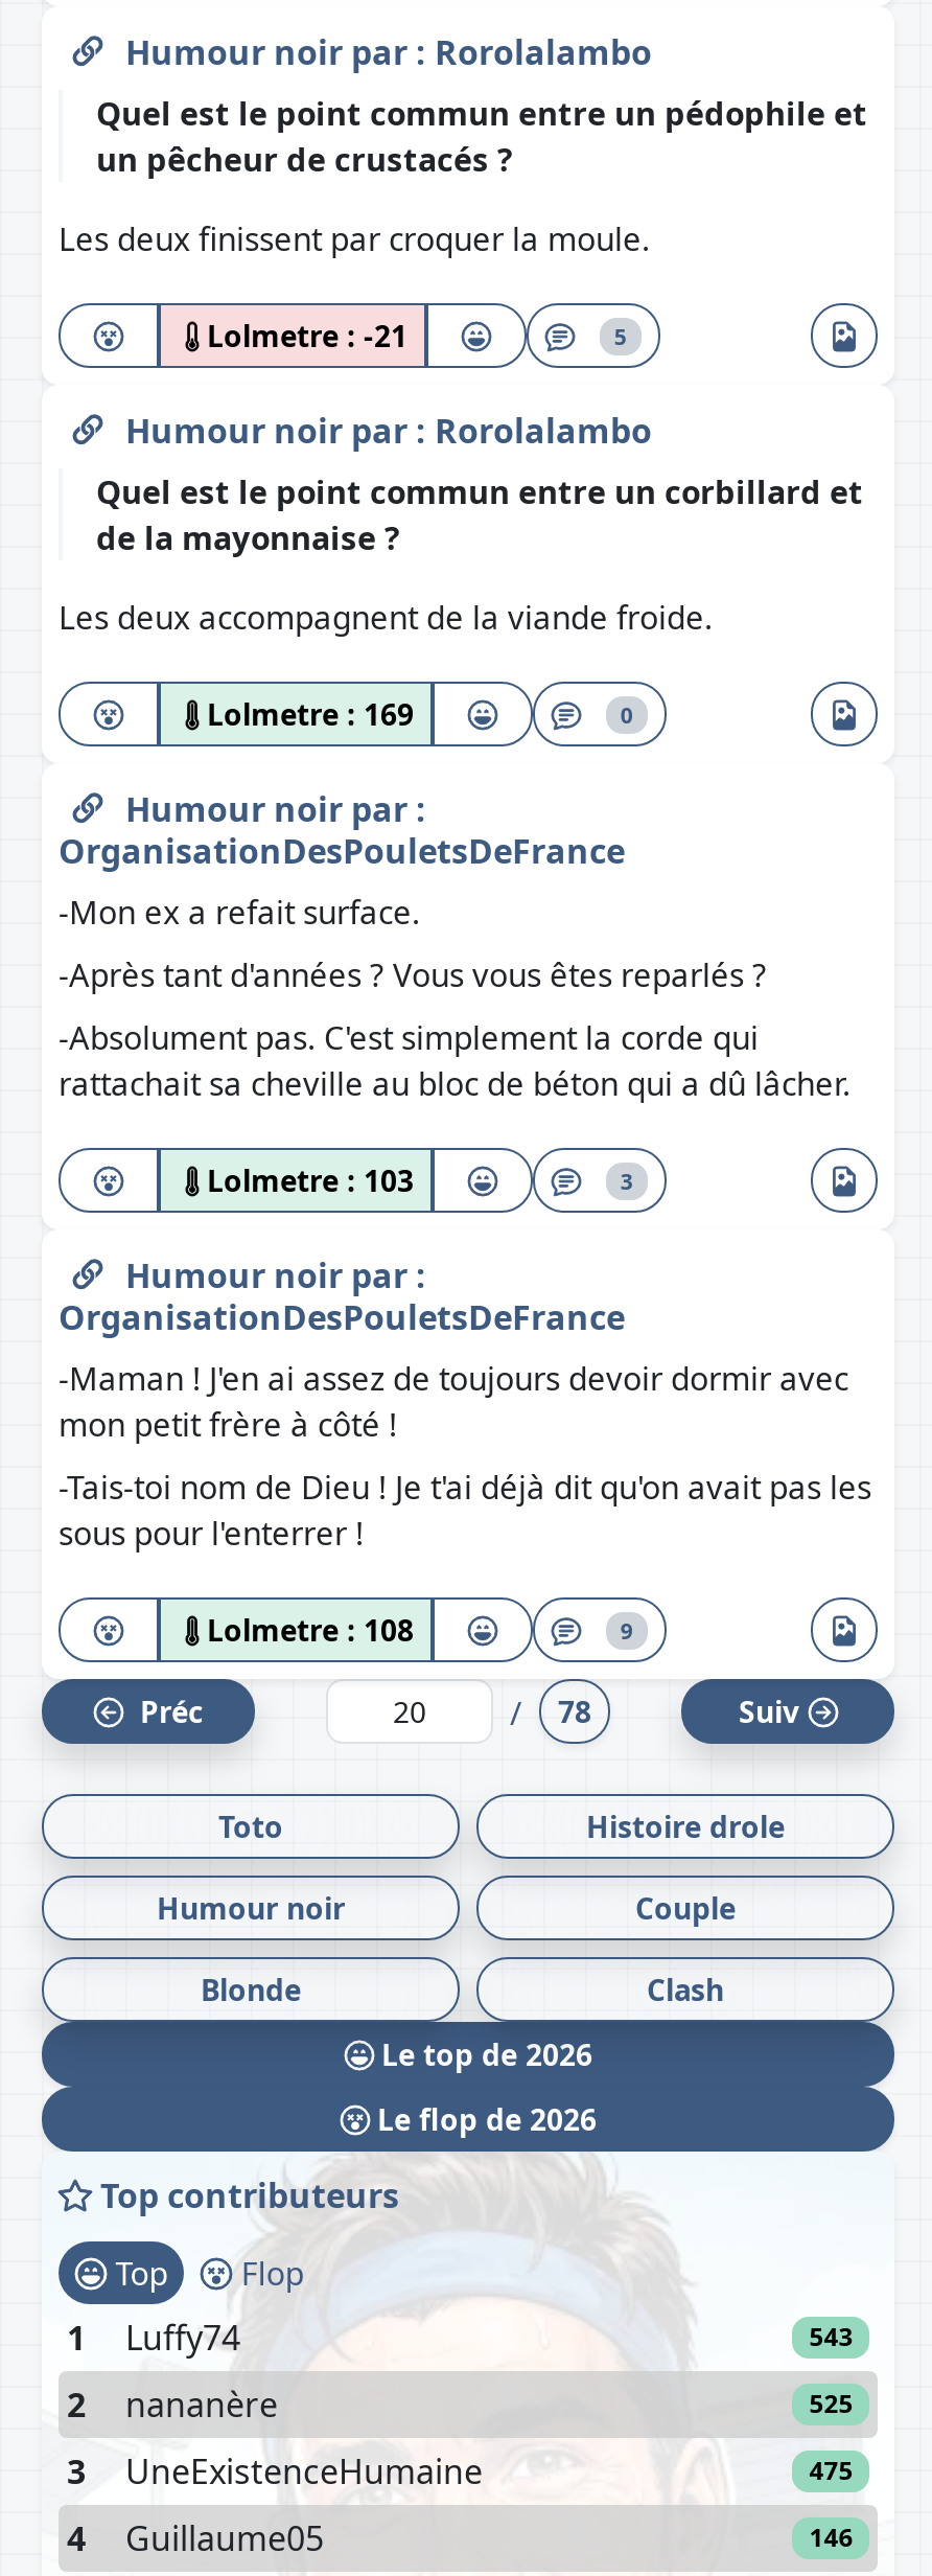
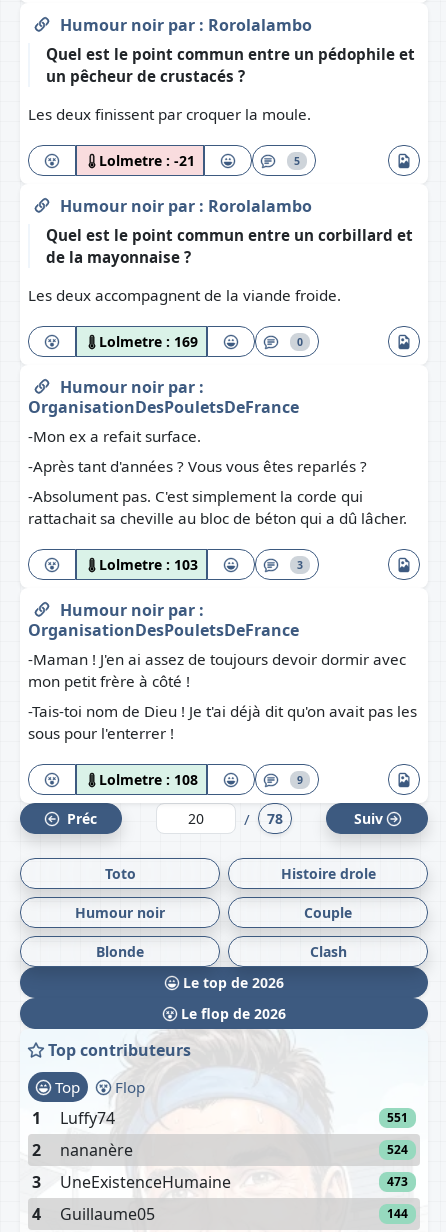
[809,2319,853,2354] 543 -> [387,1109,408,1126] 551
[809,2386,853,2421] 525 -> [387,1141,408,1158] 524
[809,2453,853,2488] 475 -> [387,1173,408,1190] 473
[809,2520,853,2555] 146 -> [387,1205,408,1222] 144

